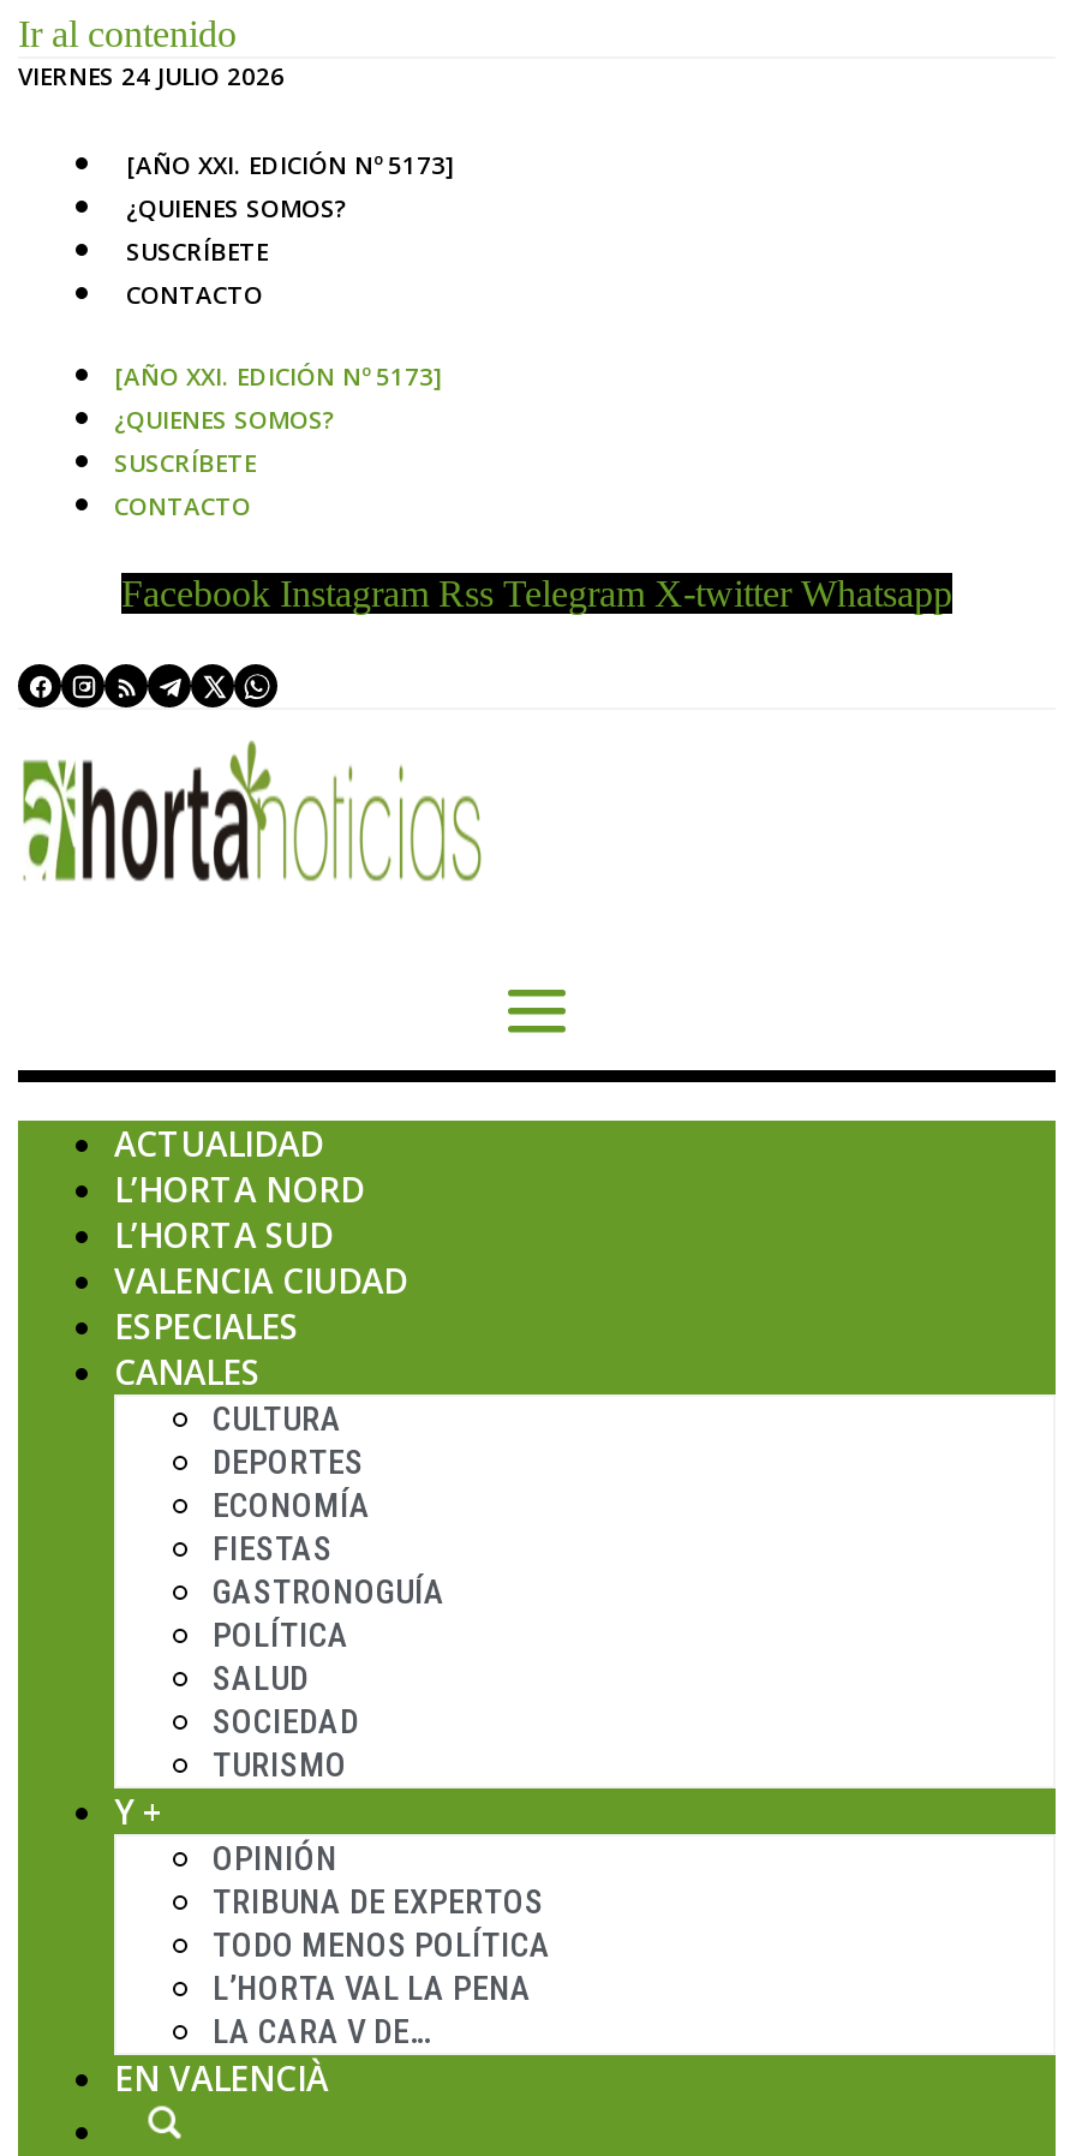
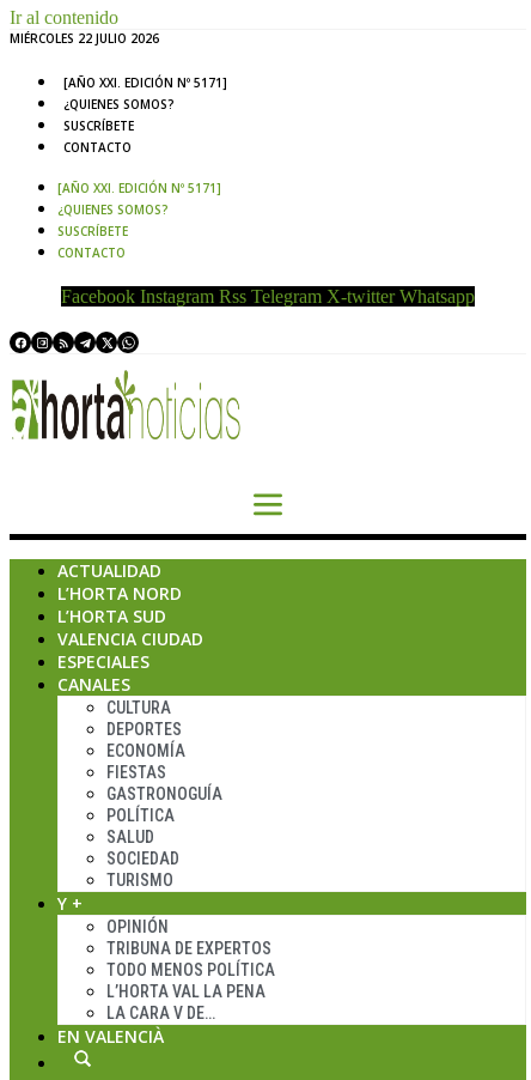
[18,59,285,92] VIERNES 24 JULIO 2026 -> [10,30,159,47] MIÉRCOLES 22 JULIO 2026
[126,148,455,181] [AÑO XXI. EDICIÓN Nº 5173] -> [63,74,227,91] [AÑO XXI. EDICIÓN Nº 5171]
[114,359,443,393] [AÑO XXI. EDICIÓN Nº 5173] -> [57,180,221,196] [AÑO XXI. EDICIÓN Nº 5171]

